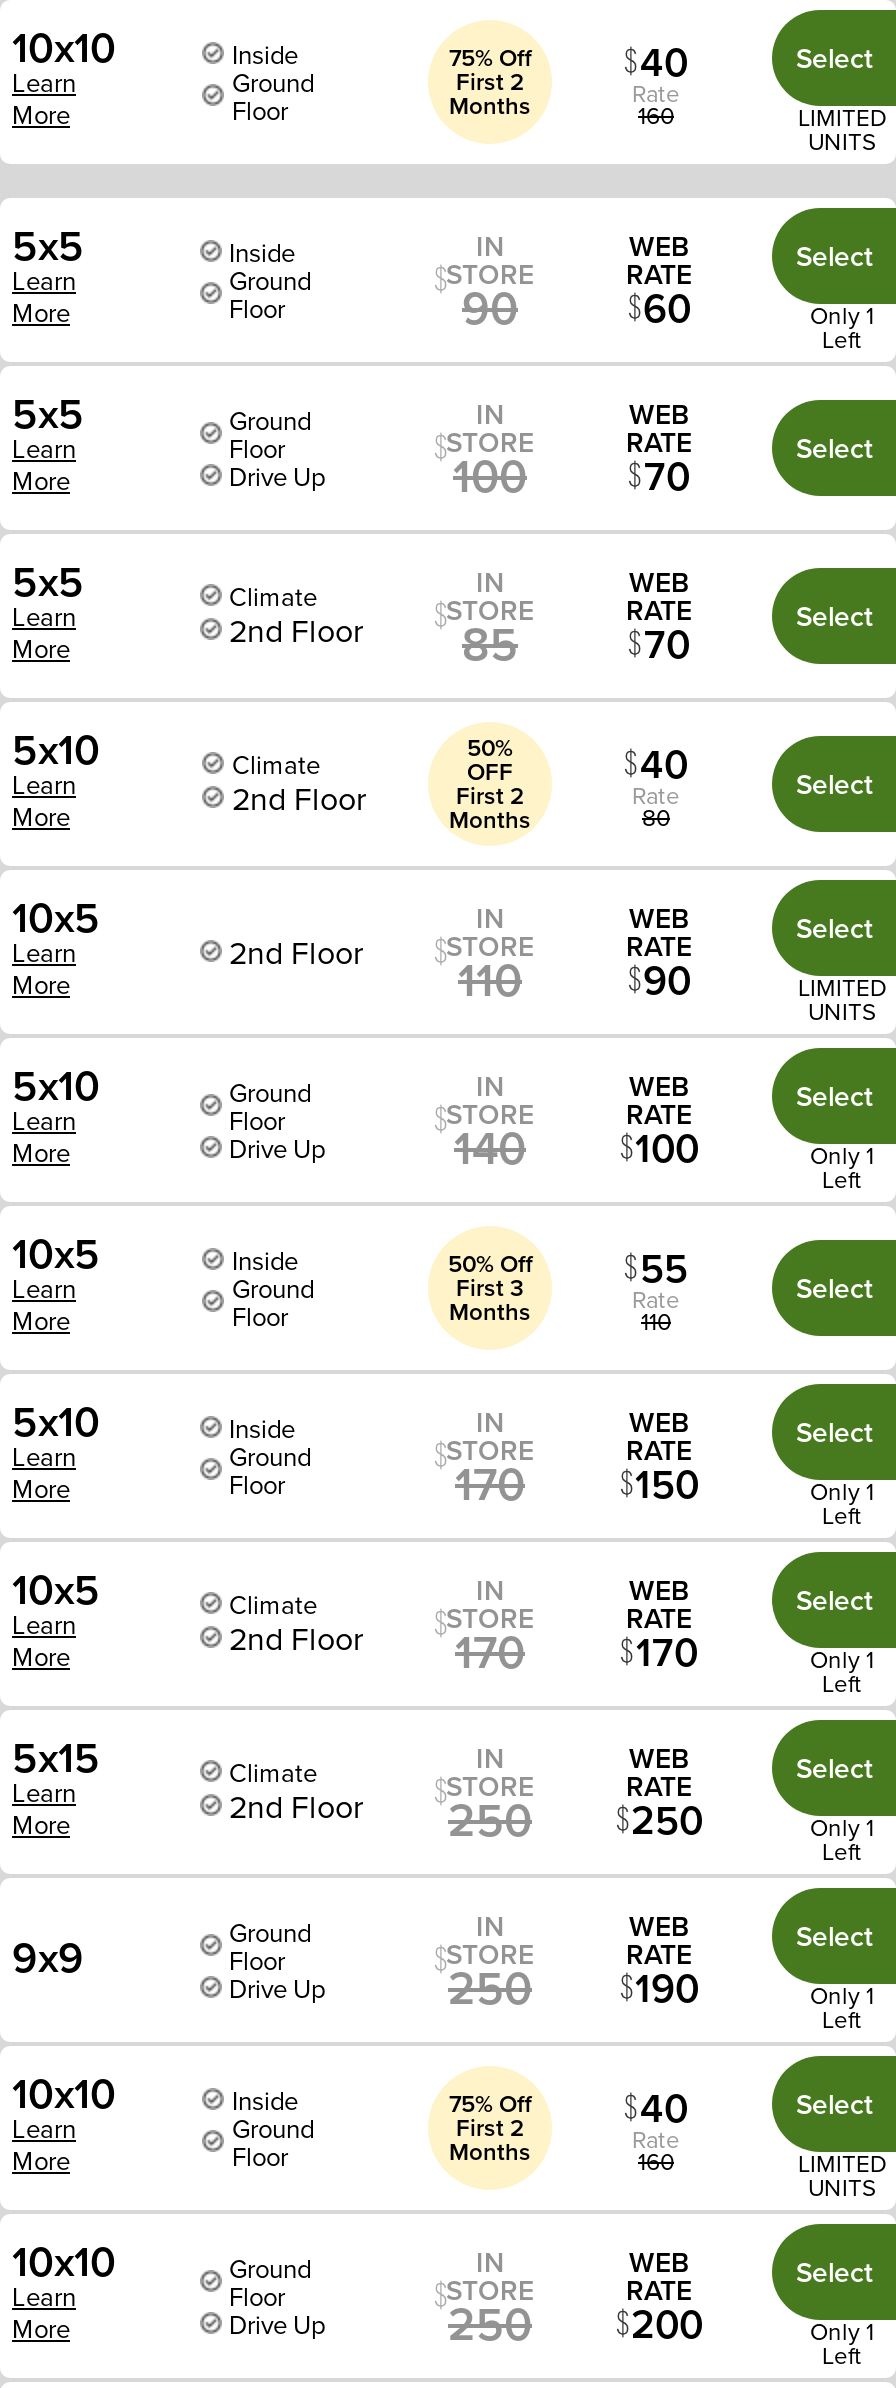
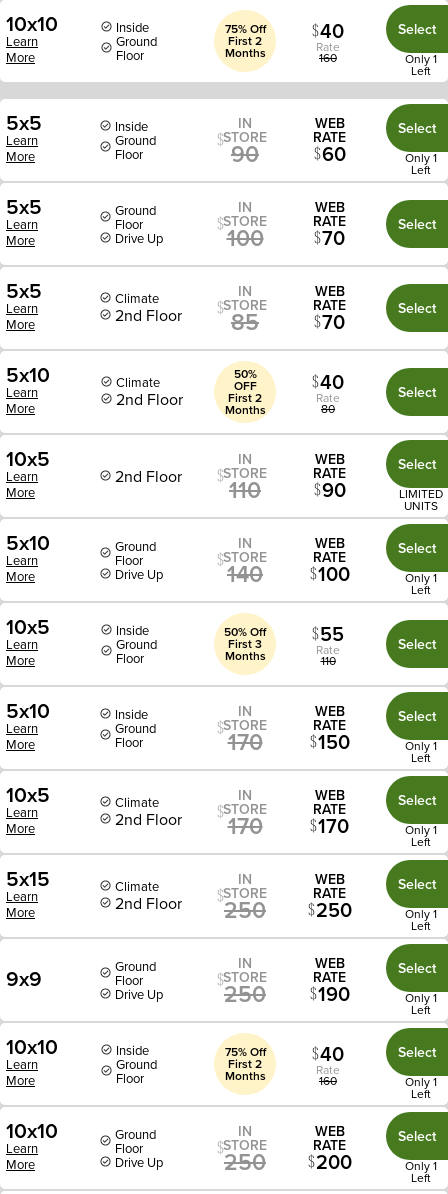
[798,100,886,158] LIMITED | UNITS -> [405,50,437,79] Only 1 | Left
[798,2146,886,2204] LIMITED | UNITS -> [405,1073,437,1102] Only 1 | Left

